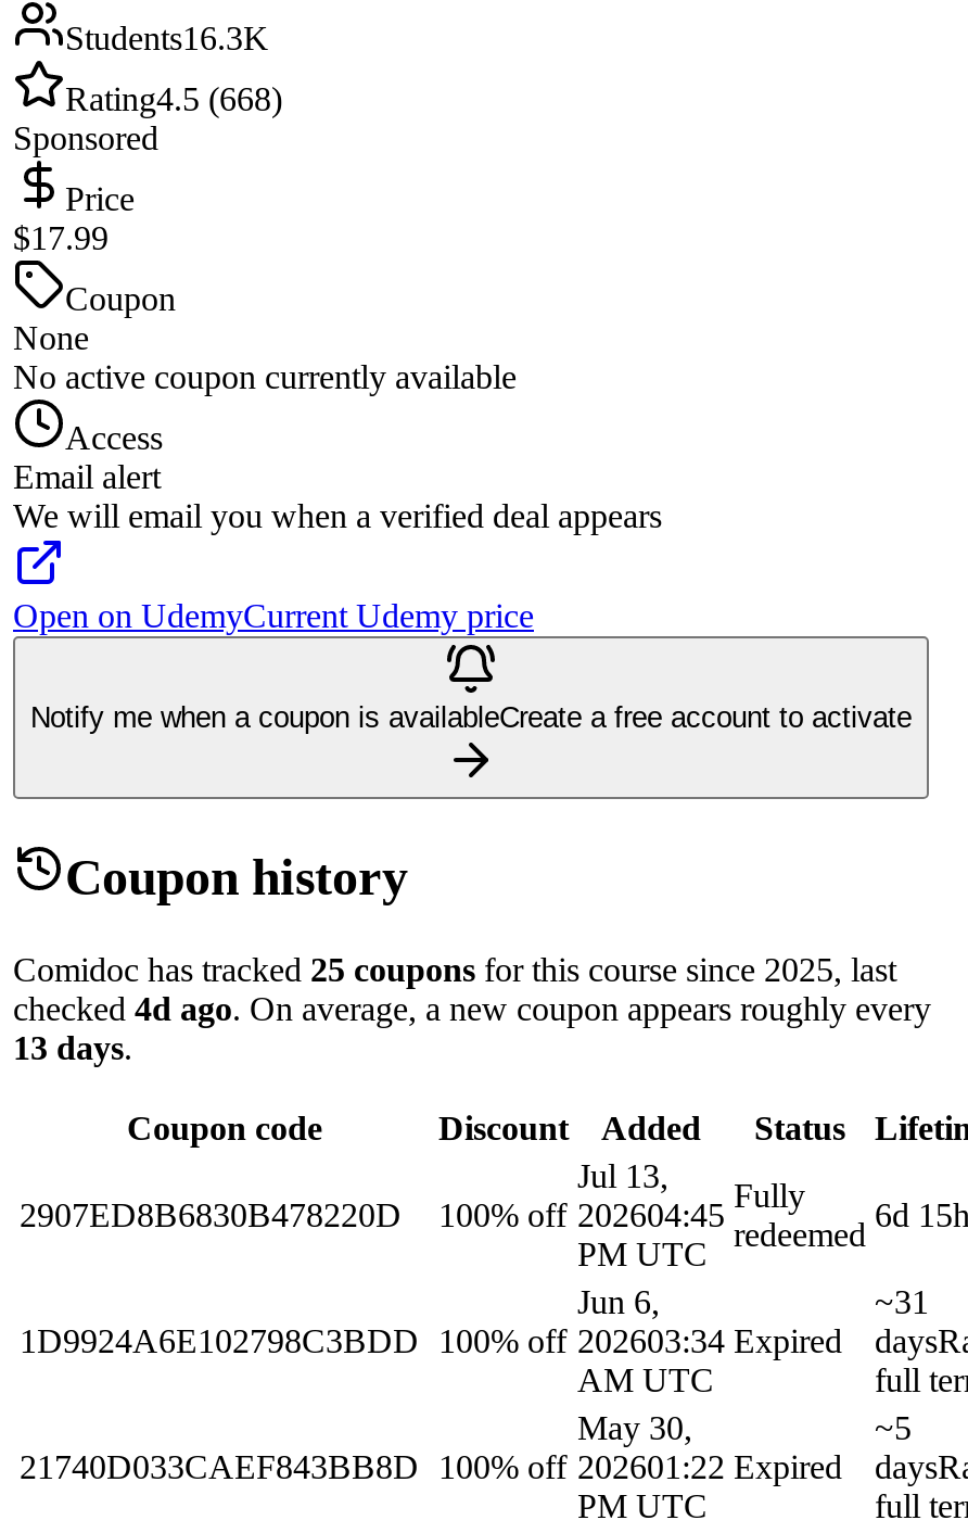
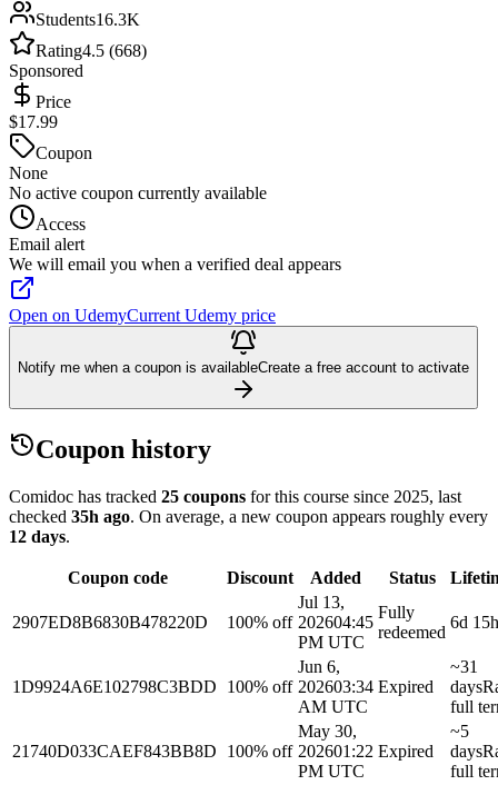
[13,989,931,1026] checked 4d ago. On average, a new coupon appears roughly every -> [9,507,488,525] checked 35h ago. On average, a new coupon appears roughly every
[13,1028,132,1065] 13 days. -> [9,527,70,545] 12 days.

